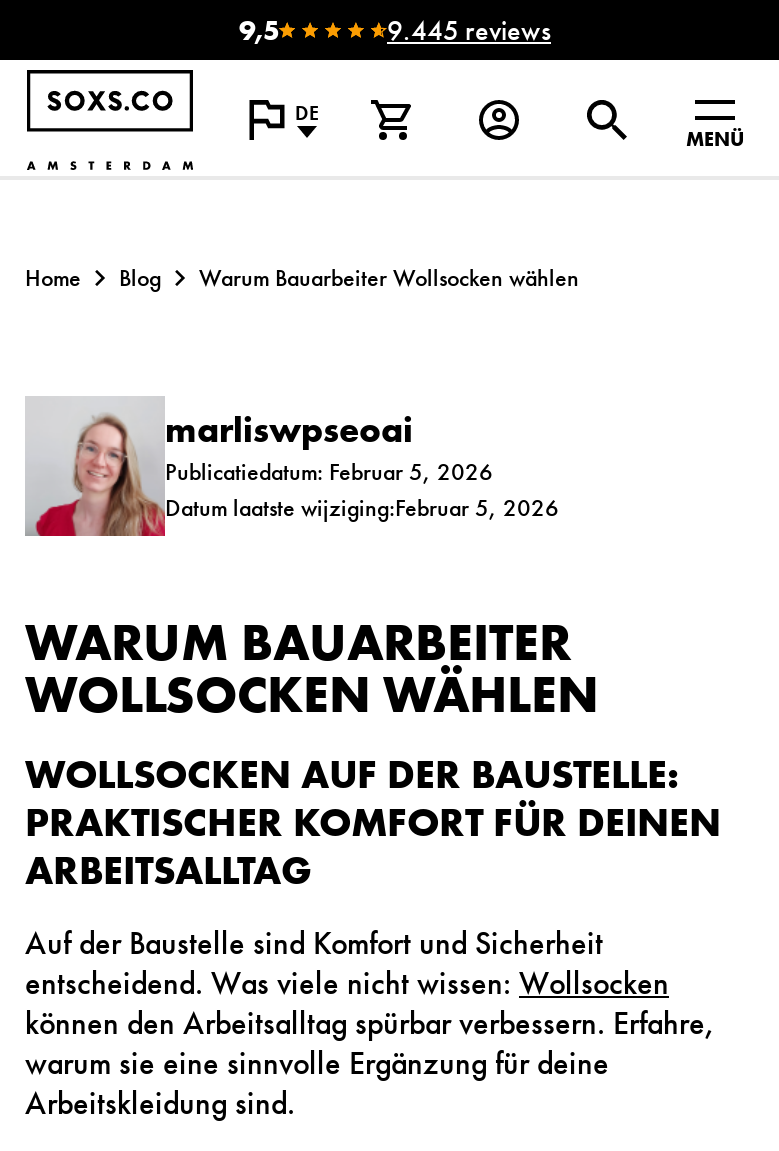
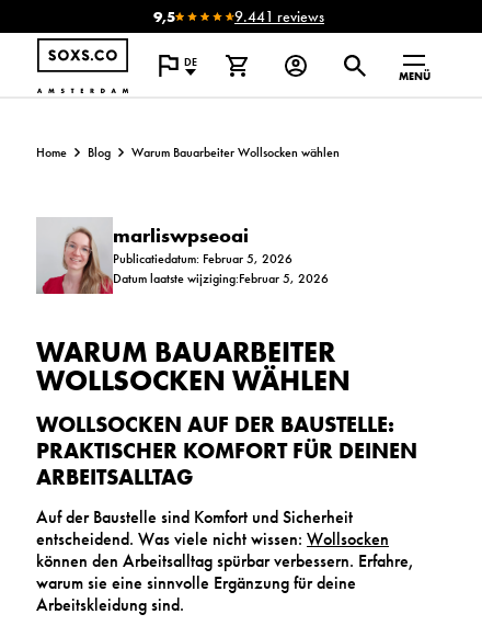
[387,12,551,48] 9.445 reviews -> [234,7,324,26] 9.441 reviews

